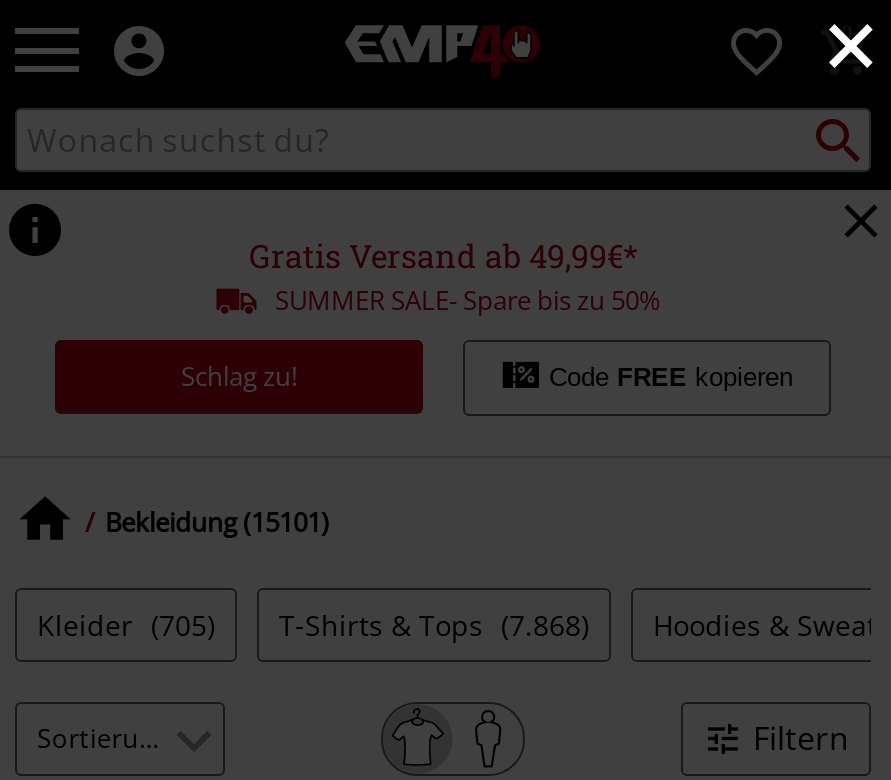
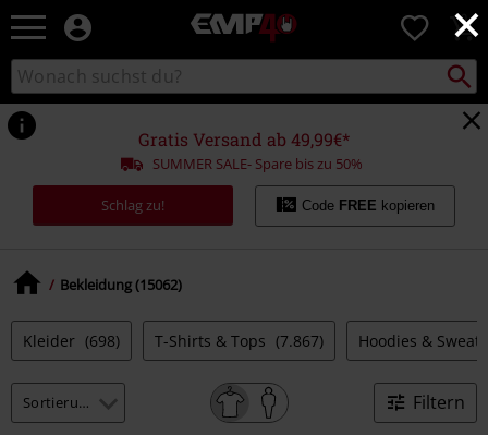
[105,504,329,540] Bekleidung (15101) -> [60,275,182,294] Bekleidung (15062)
[37,605,215,643] Kleider (705) -> [23,330,120,351] Kleider (698)
[279,605,589,643] T-Shirts & Tops (7.868) -> [155,330,324,351] T-Shirts & Tops (7.867)

